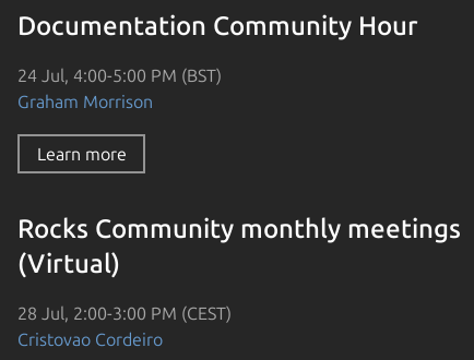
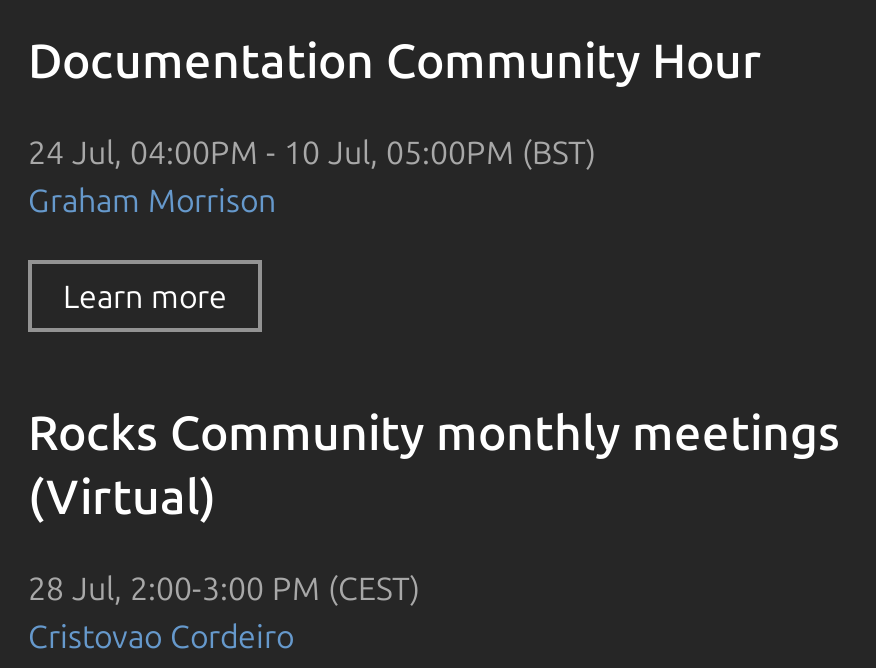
[17,66,222,85] 24 Jul, 4:00-5:00 PM (BST) -> [28,134,596,170] 24 Jul, 04:00PM - 10 Jul, 05:00PM (BST)

